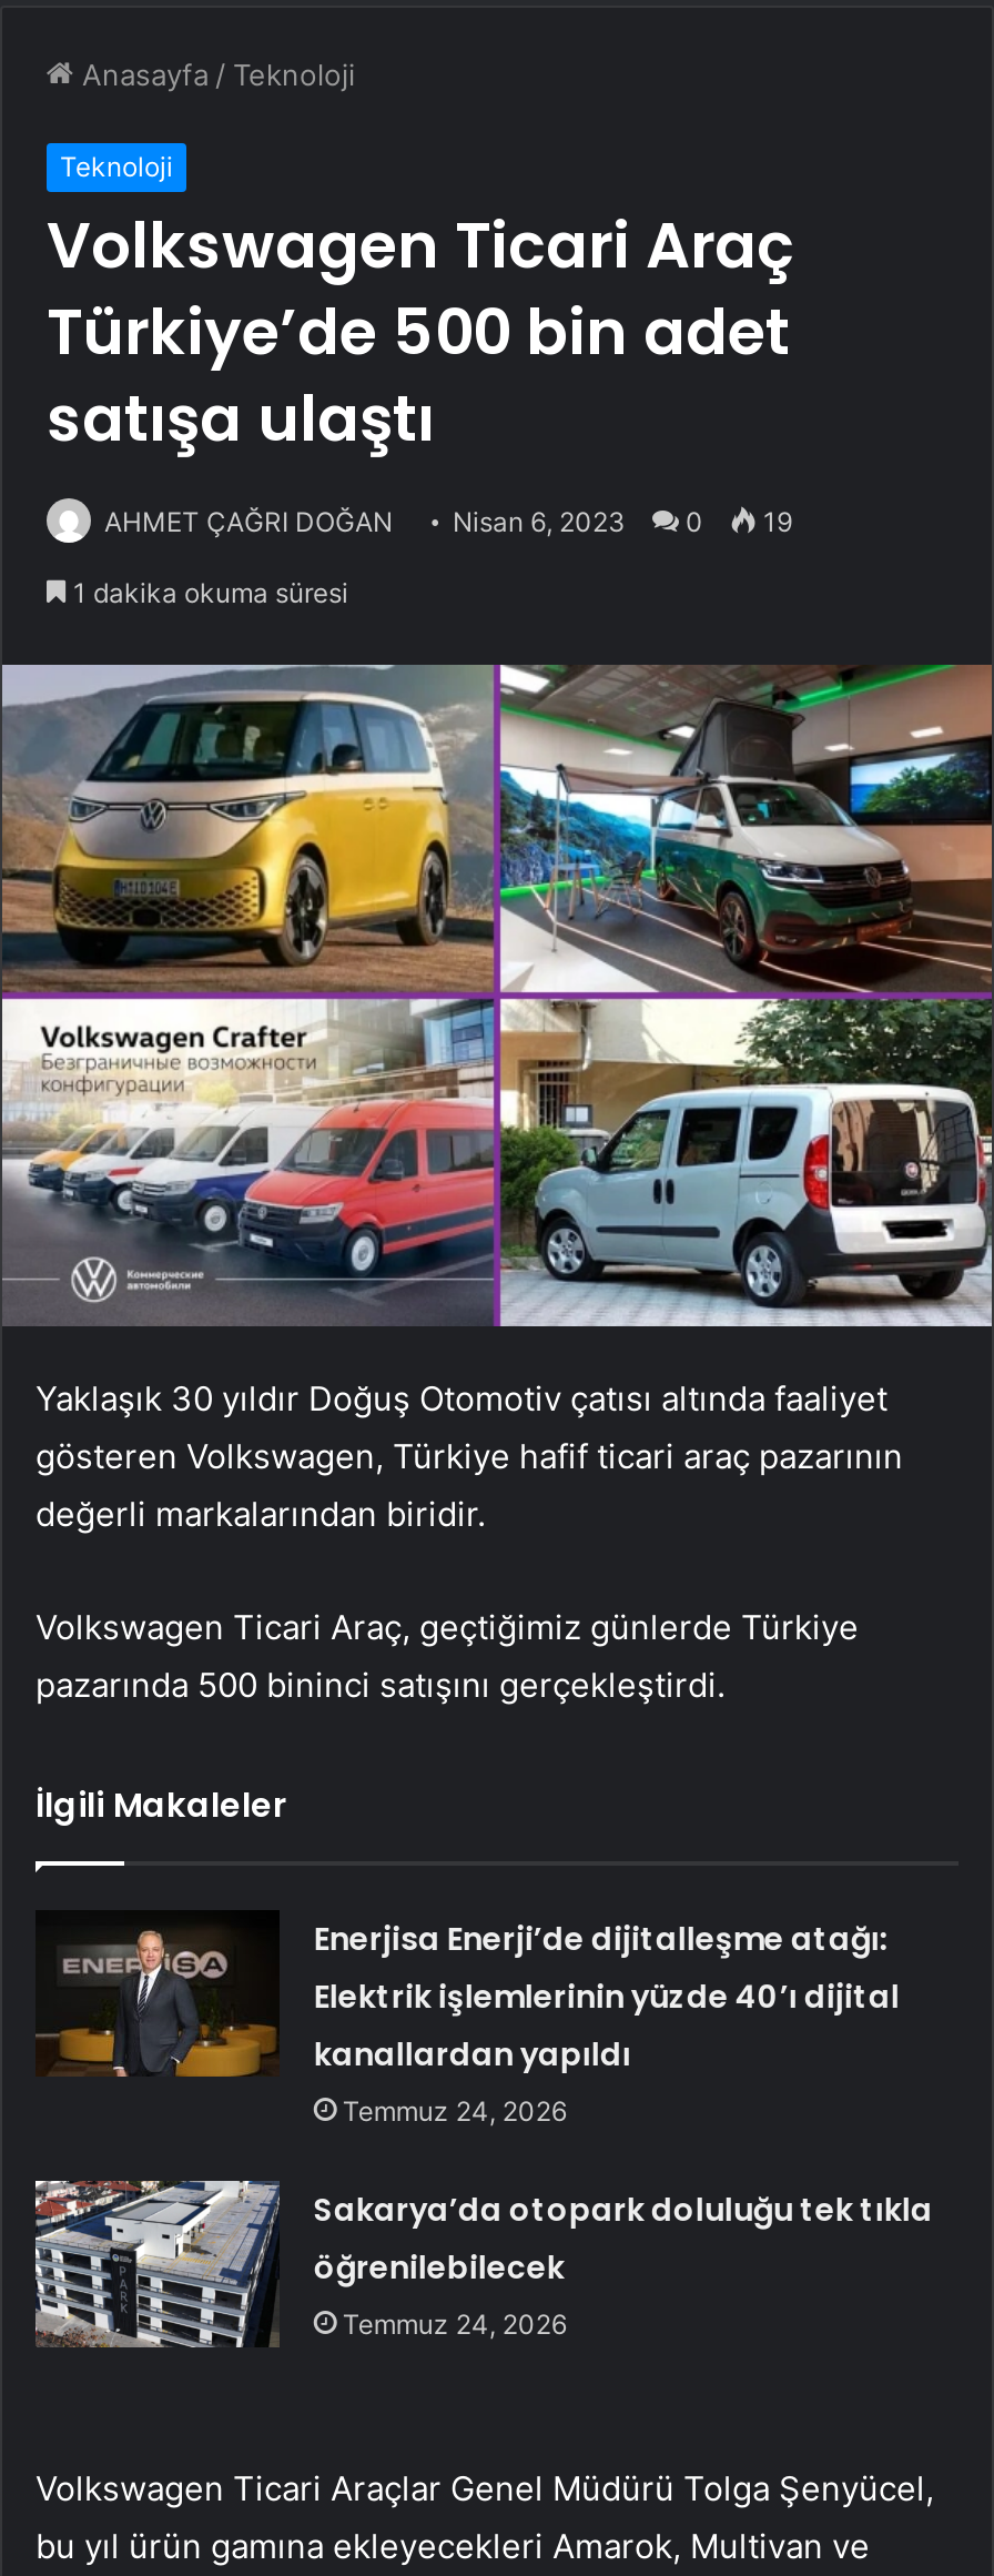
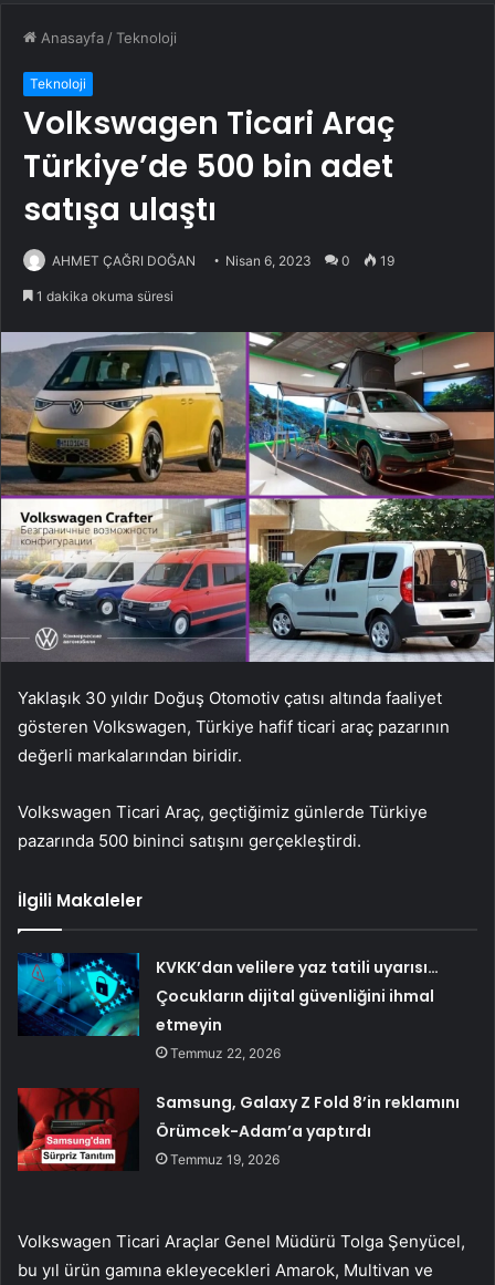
[35,1910,899,2127] [image] | Enerjisa Enerji’de dijitalleşme atağı: | Elektrik işlemlerinin yüzde 40’ı dijital | kanallardan yapıldı | Temmuz 24, 2026 -> [17,952,439,1061] [image] | KVKK’dan velilere yaz tatili uyarısı… | Çocukların dijital güvenliğini ihmal | etmeyin | Temmuz 22, 2026
[33,2179,933,2350] [image] | Sakarya’da otopark doluluğu tek tıkla | öğrenilebilecek | Temmuz 24, 2026 -> [17,1087,460,1171] [image] | Samsung, Galaxy Z Fold 8’in reklamını | Örümcek-Adam’a yaptırdı | Temmuz 19, 2026

